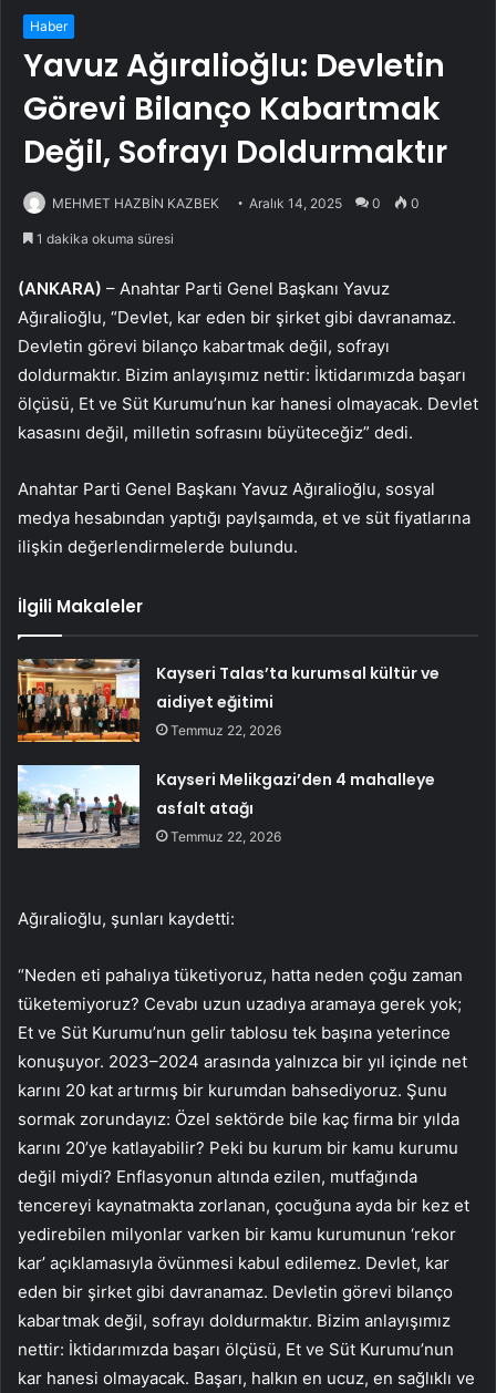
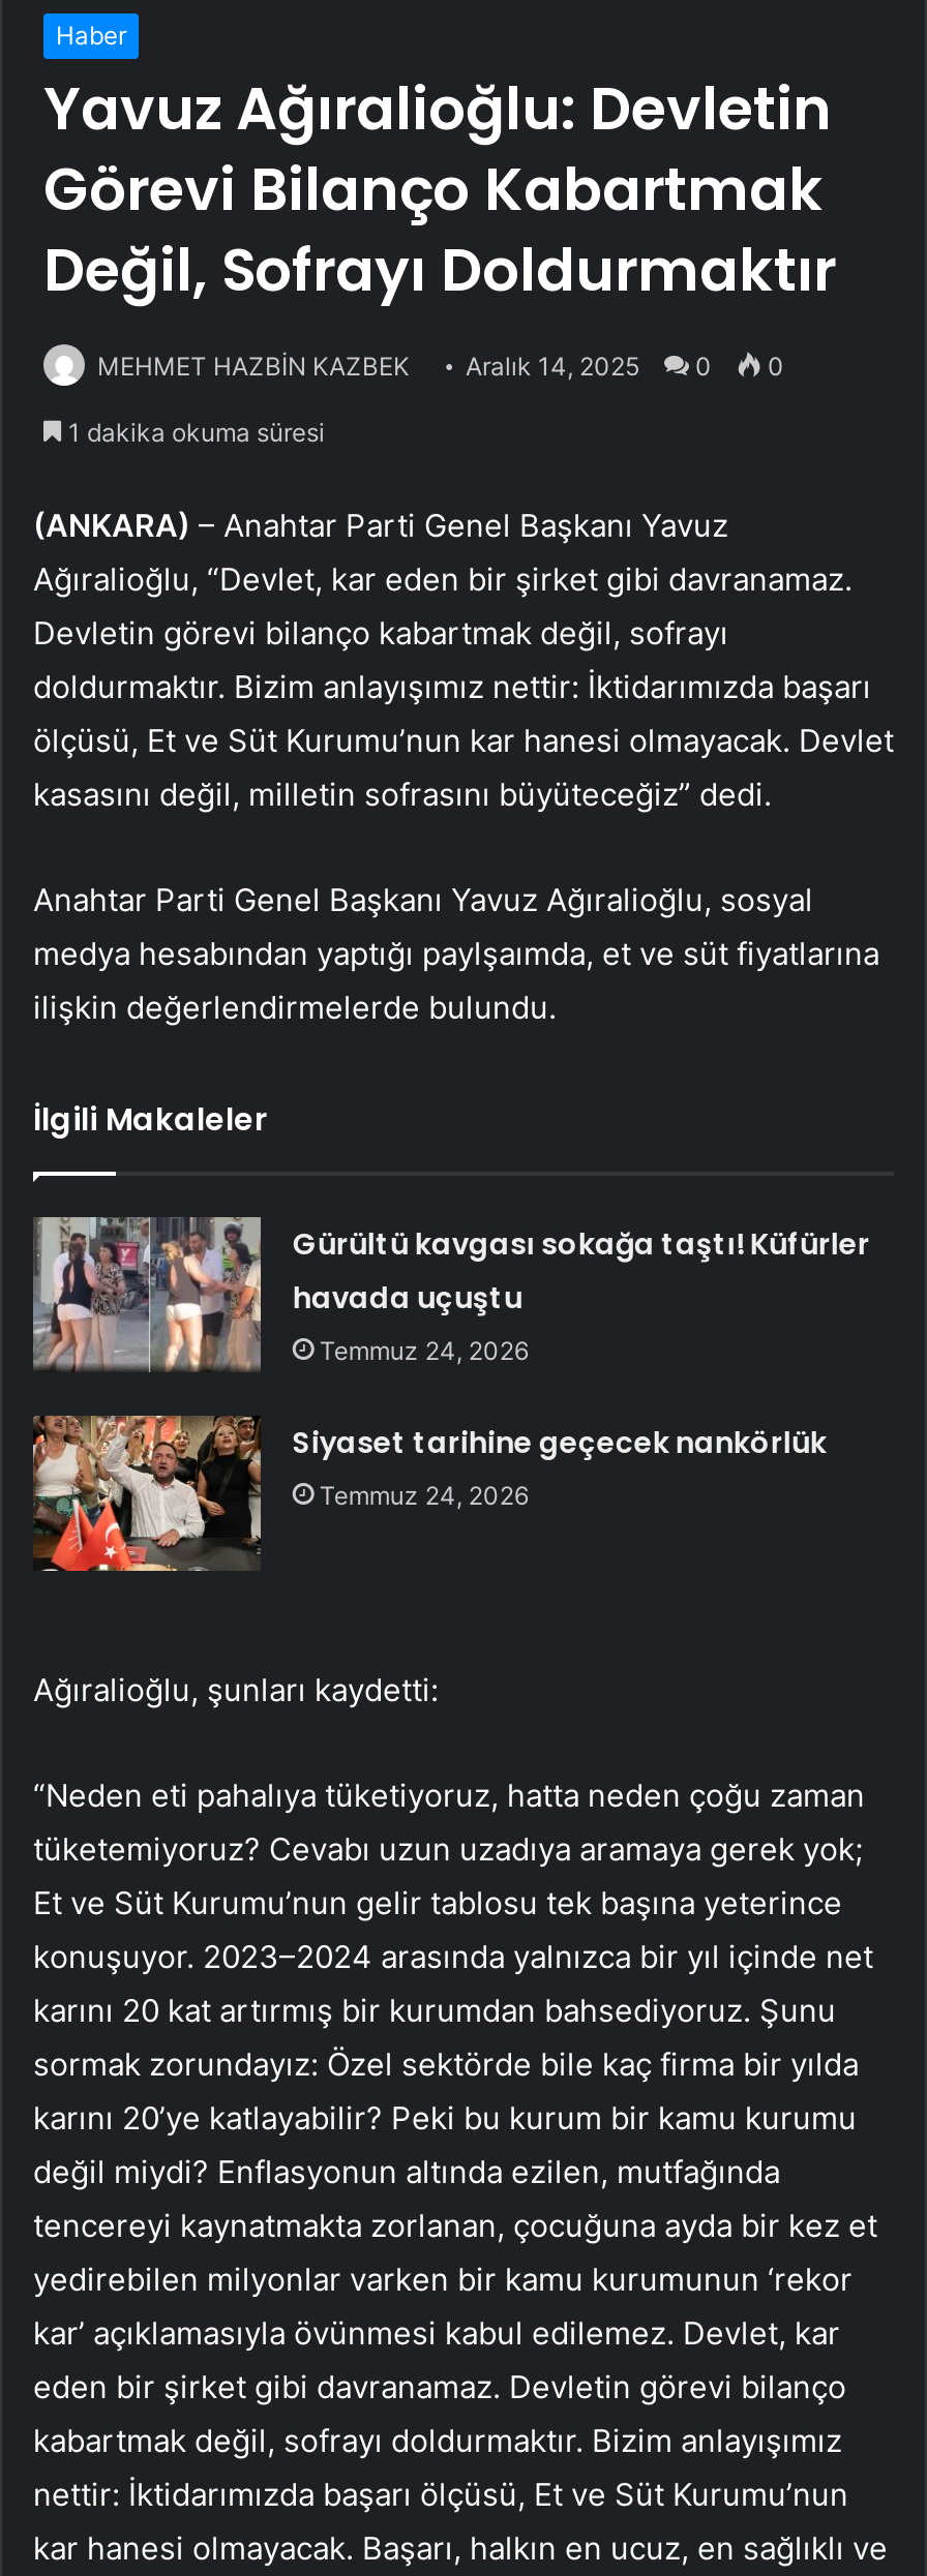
[17,659,440,743] [image] | Kayseri Talas’ta kurumsal kültür ve | aidiyet eğitimi | Temmuz 22, 2026 -> [31,1215,870,1372] [image] | Gürültü kavgası sokağa taştı! Küfürler | havada uçuştu | Temmuz 24, 2026
[17,764,435,849] [image] | Kayseri Melikgazi’den 4 mahalleye | asfalt atağı | Temmuz 22, 2026 -> [31,1414,826,1573] [image] | Siyaset tarihine geçecek nankörlük | Temmuz 24, 2026

